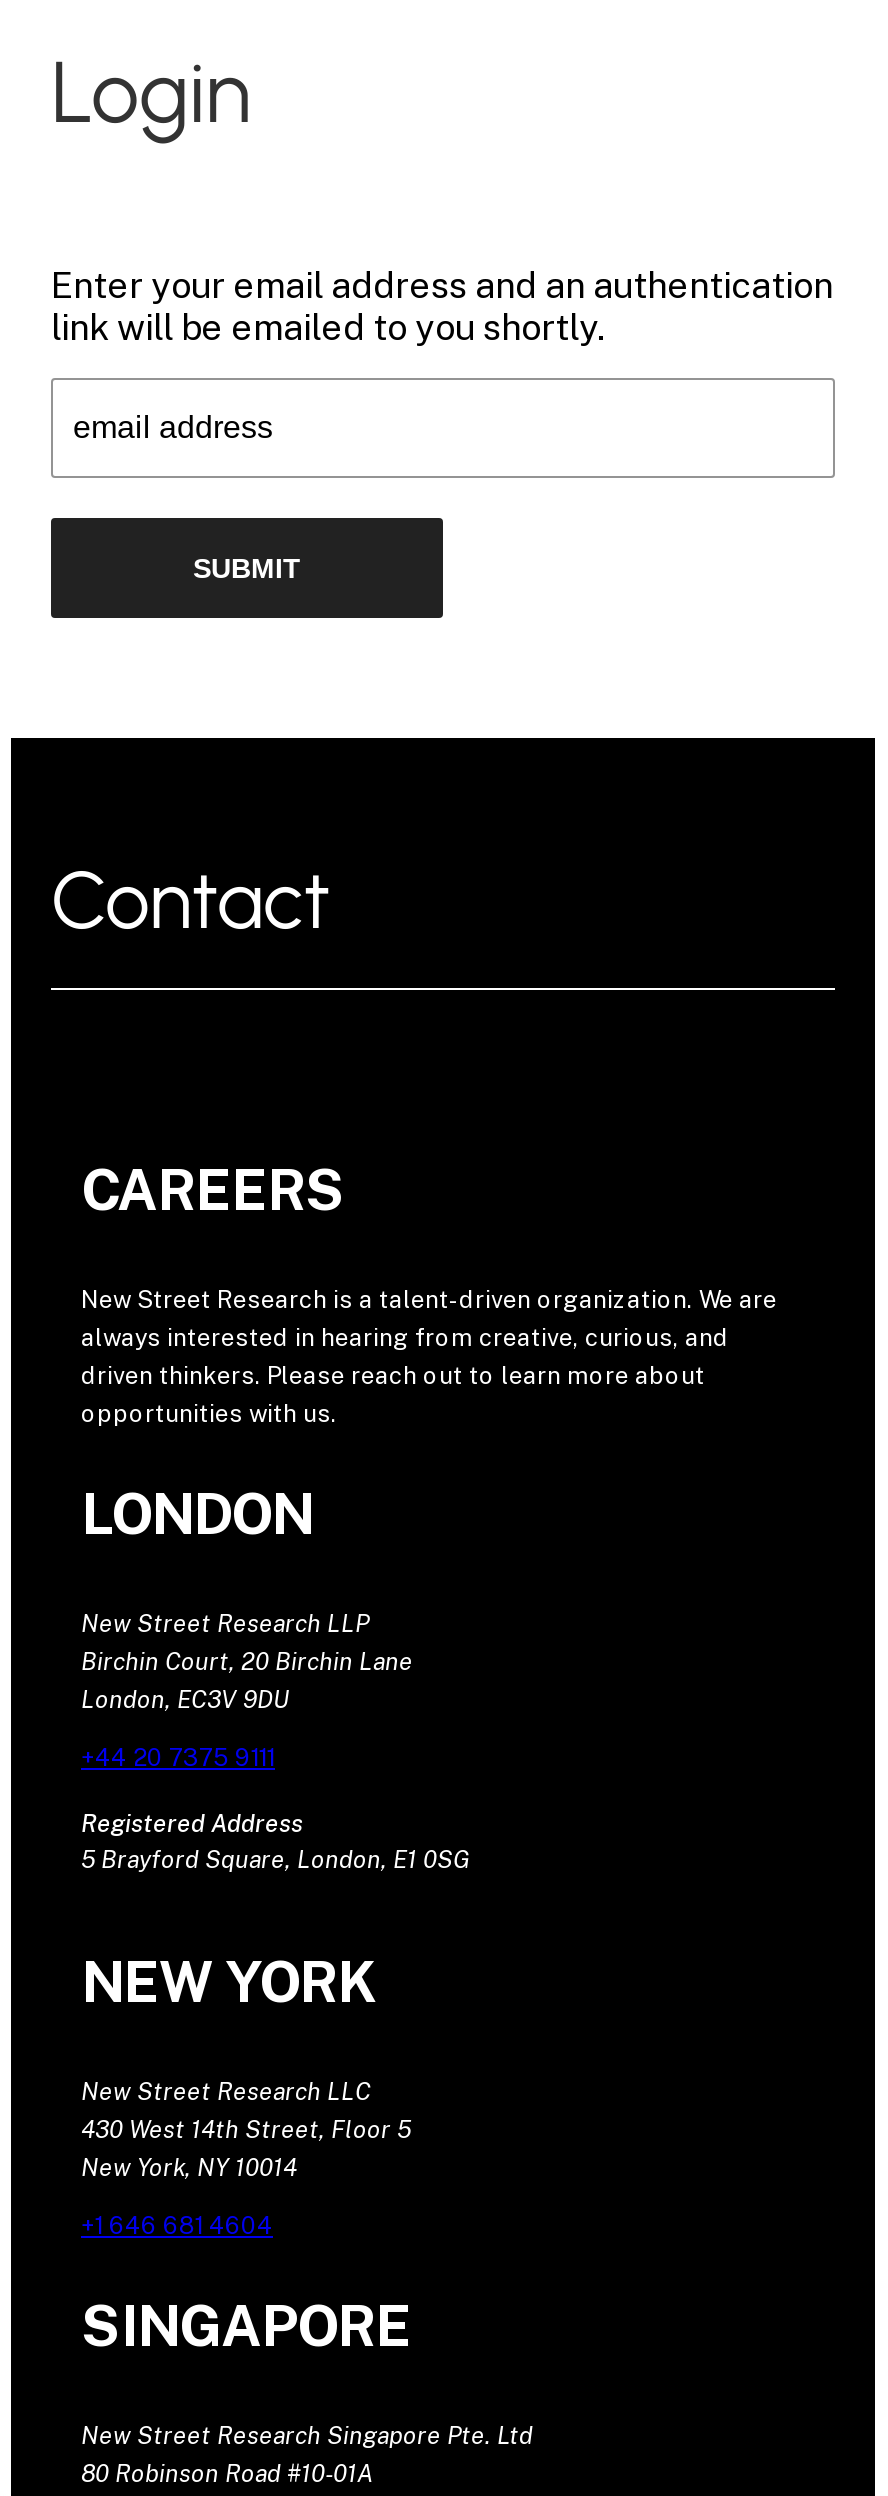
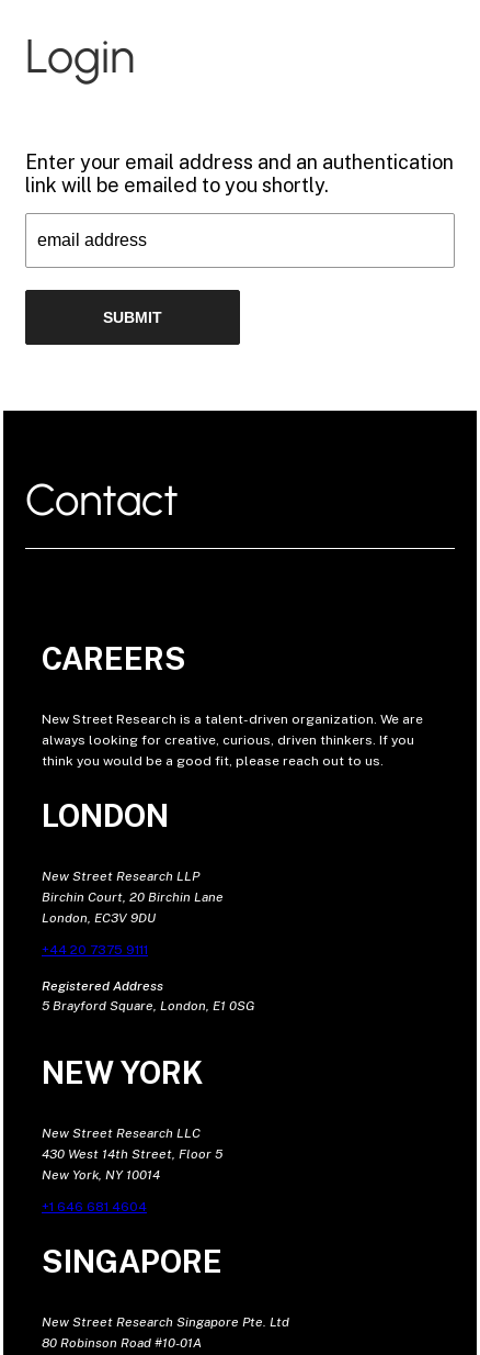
[81,1324,729,1428] always interested in hearing from creative, curious, and | driven thinkers. Please reach out to learn more about | opportunities with us. -> [42,732,414,769] always looking for creative, curious, driven thinkers. If you | think you would be a good fit, please reach out to us.

